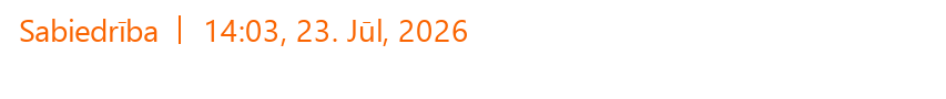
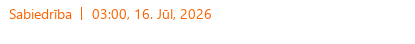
[19,9,469,51] Sabiedrība 14:03, 23. Jūl, 2026 -> [9,4,212,23] Sabiedrība 03:00, 16. Jūl, 2026

